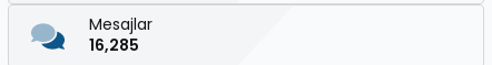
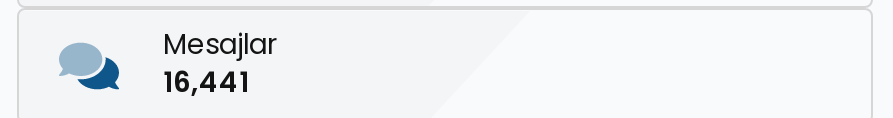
[89,34,139,56] 16,285 -> [163,62,249,102] 16,441

